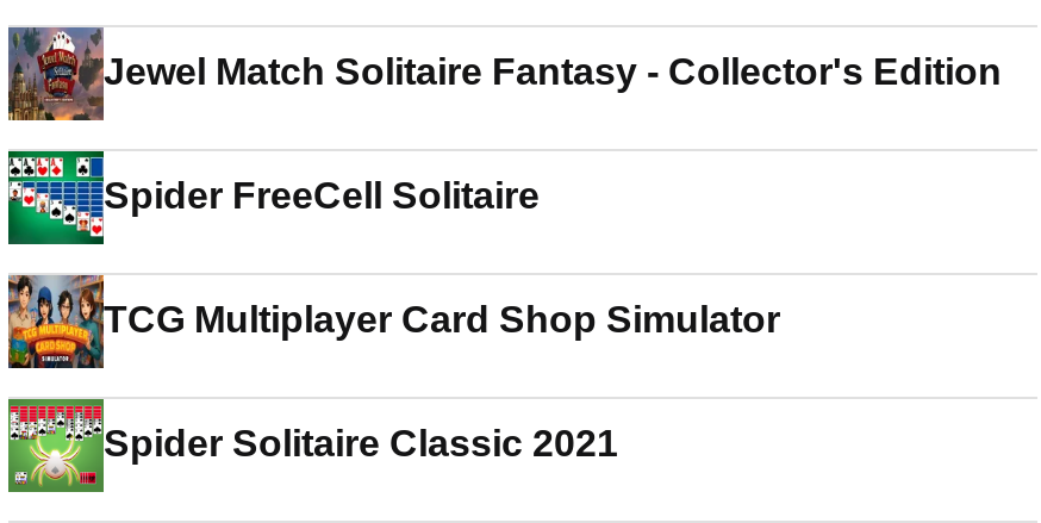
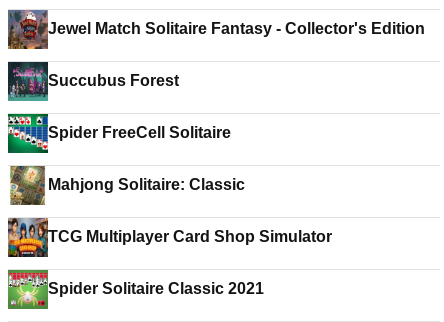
none -> [8,61,179,102] [image] | Succubus Forest
none -> [8,166,245,206] [image] | Mahjong Solitaire: Classic

